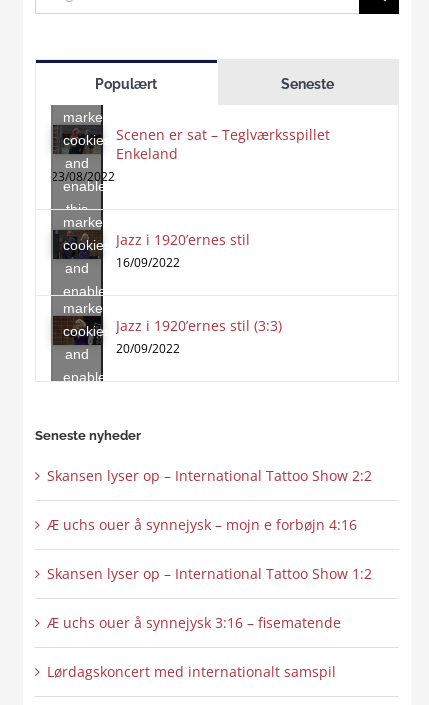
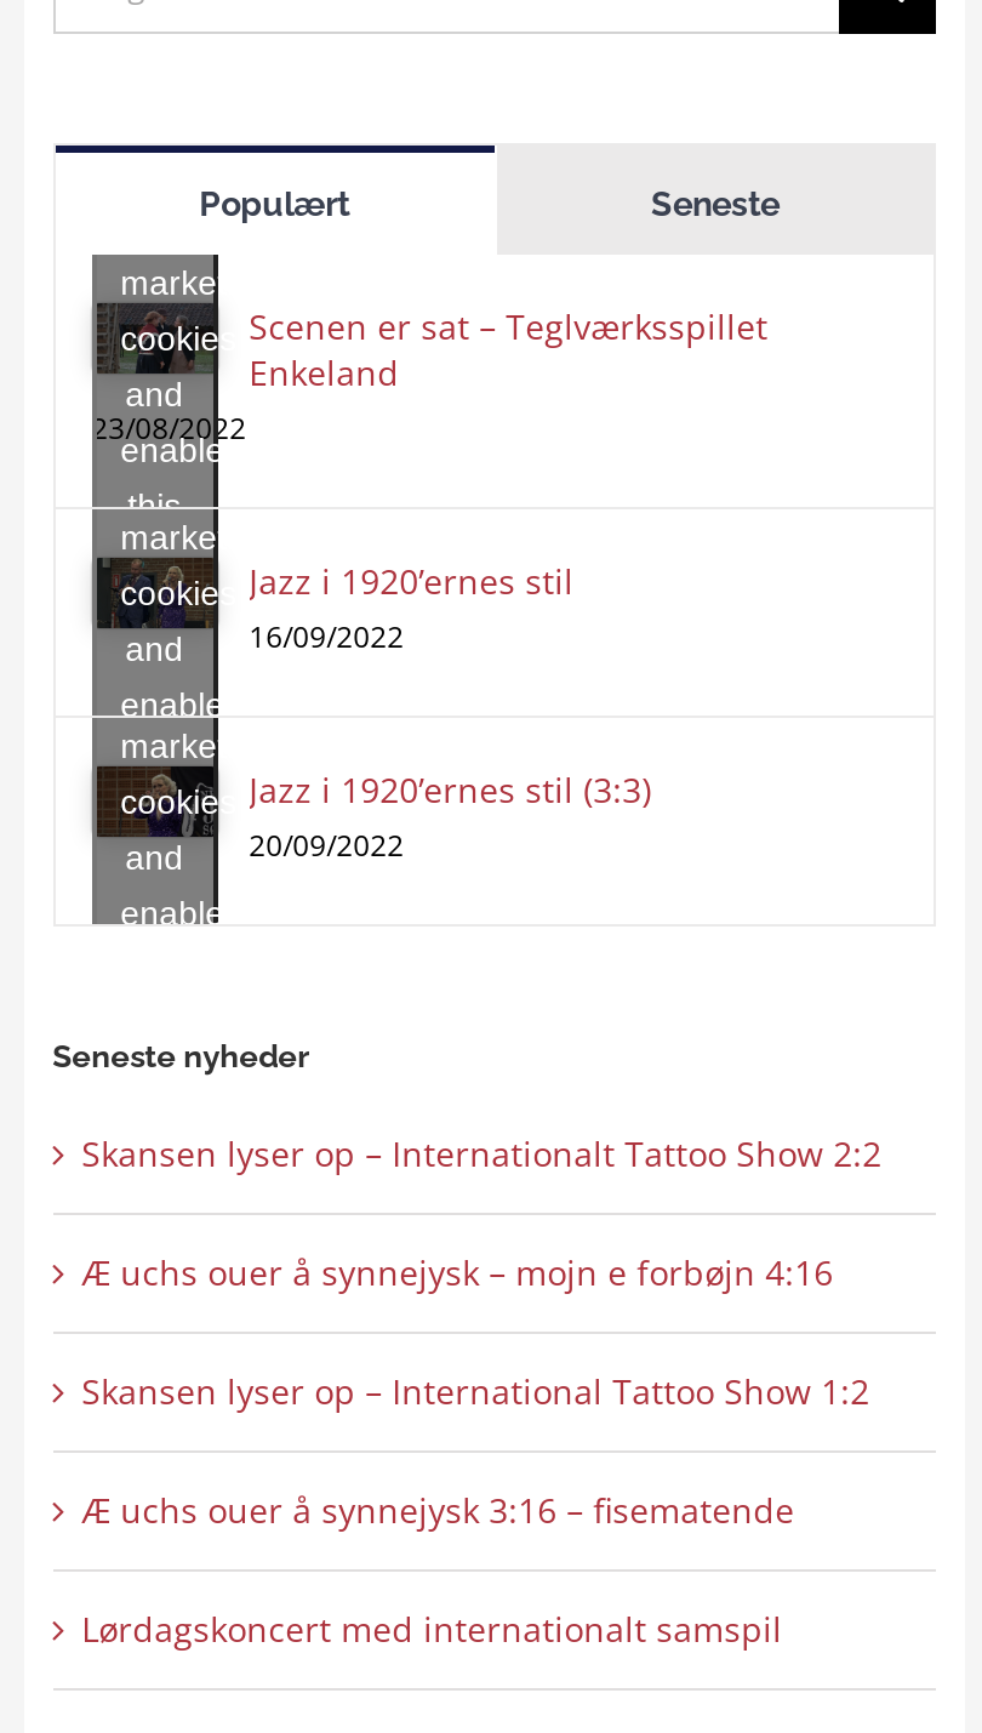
[47,466,372,485] Skansen lyser op – International Tattoo Show 2:2 -> [81,1131,882,1177] Skansen lyser op – Internationalt Tattoo Show 2:2

